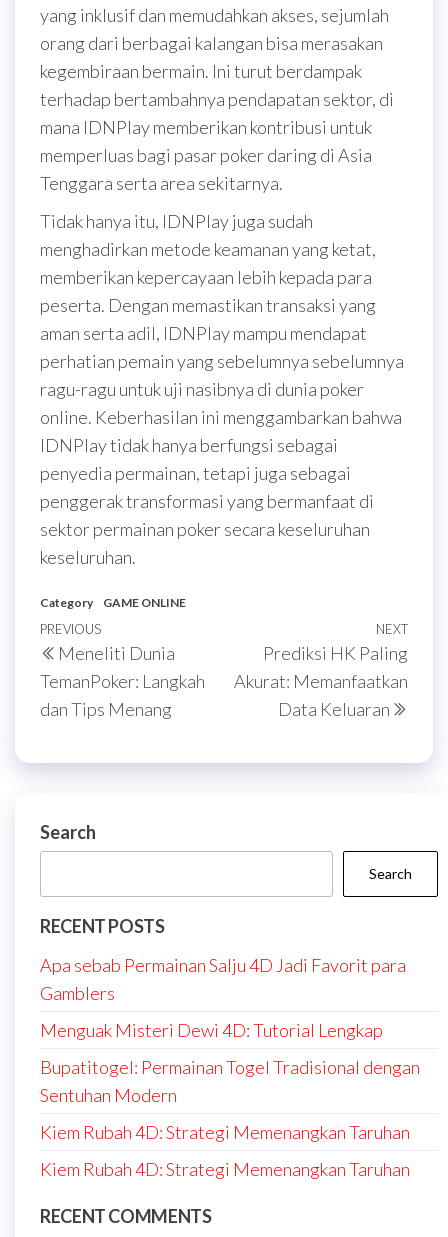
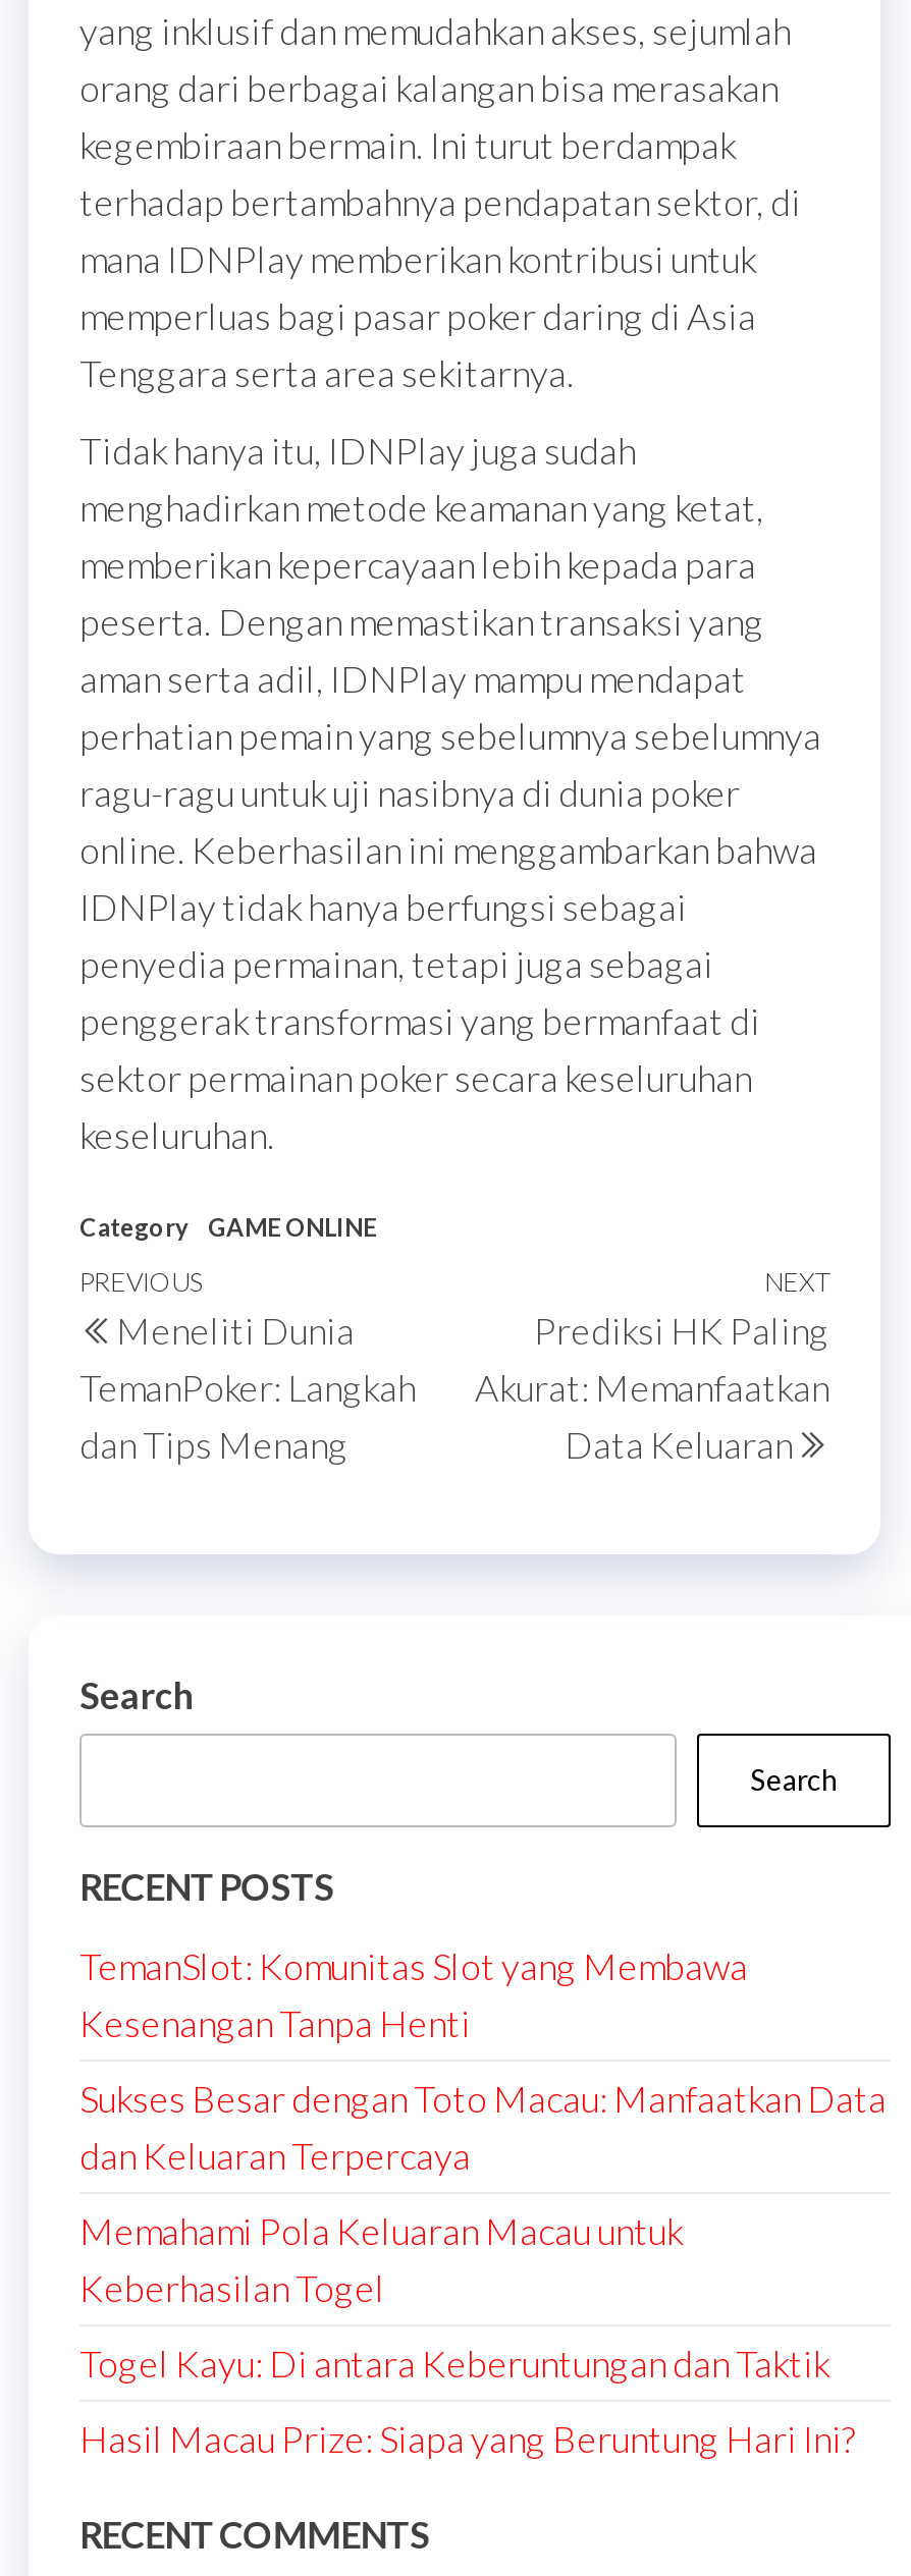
[40,954,406,1004] Apa sebab Permainan Salju 4D Jadi Favorit para | Gamblers -> [79,1943,748,2045] TemanSlot: Komunitas Slot yang Membawa | Kesenangan Tanpa Henti
[40,1019,383,1041] Menguak Misteri Dewi 4D: Tutorial Lengkap -> [79,2076,887,2178] Sukses Besar dengan Toto Macau: Manfaatkan Data | dan Keluaran Terpercaya
[40,1056,420,1106] Bupatitogel: Permainan Togel Tradisional dengan | Sentuhan Modern -> [79,2208,683,2310] Memahami Pola Keluaran Macau untuk | Keberhasilan Togel
[40,1121,410,1143] Kiem Rubah 4D: Strategi Memenangkan Taruhan -> [79,2341,829,2386] Togel Kayu: Di antara Keberuntungan dan Taktik
[40,1158,410,1180] Kiem Rubah 4D: Strategi Memenangkan Taruhan -> [79,2416,856,2461] Hasil Macau Prize: Siapa yang Beruntung Hari Ini?

